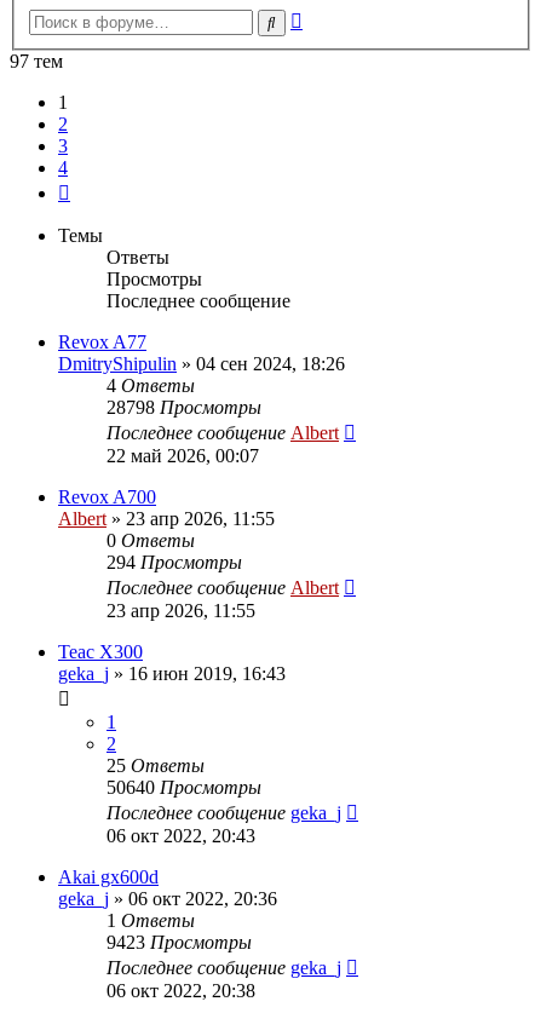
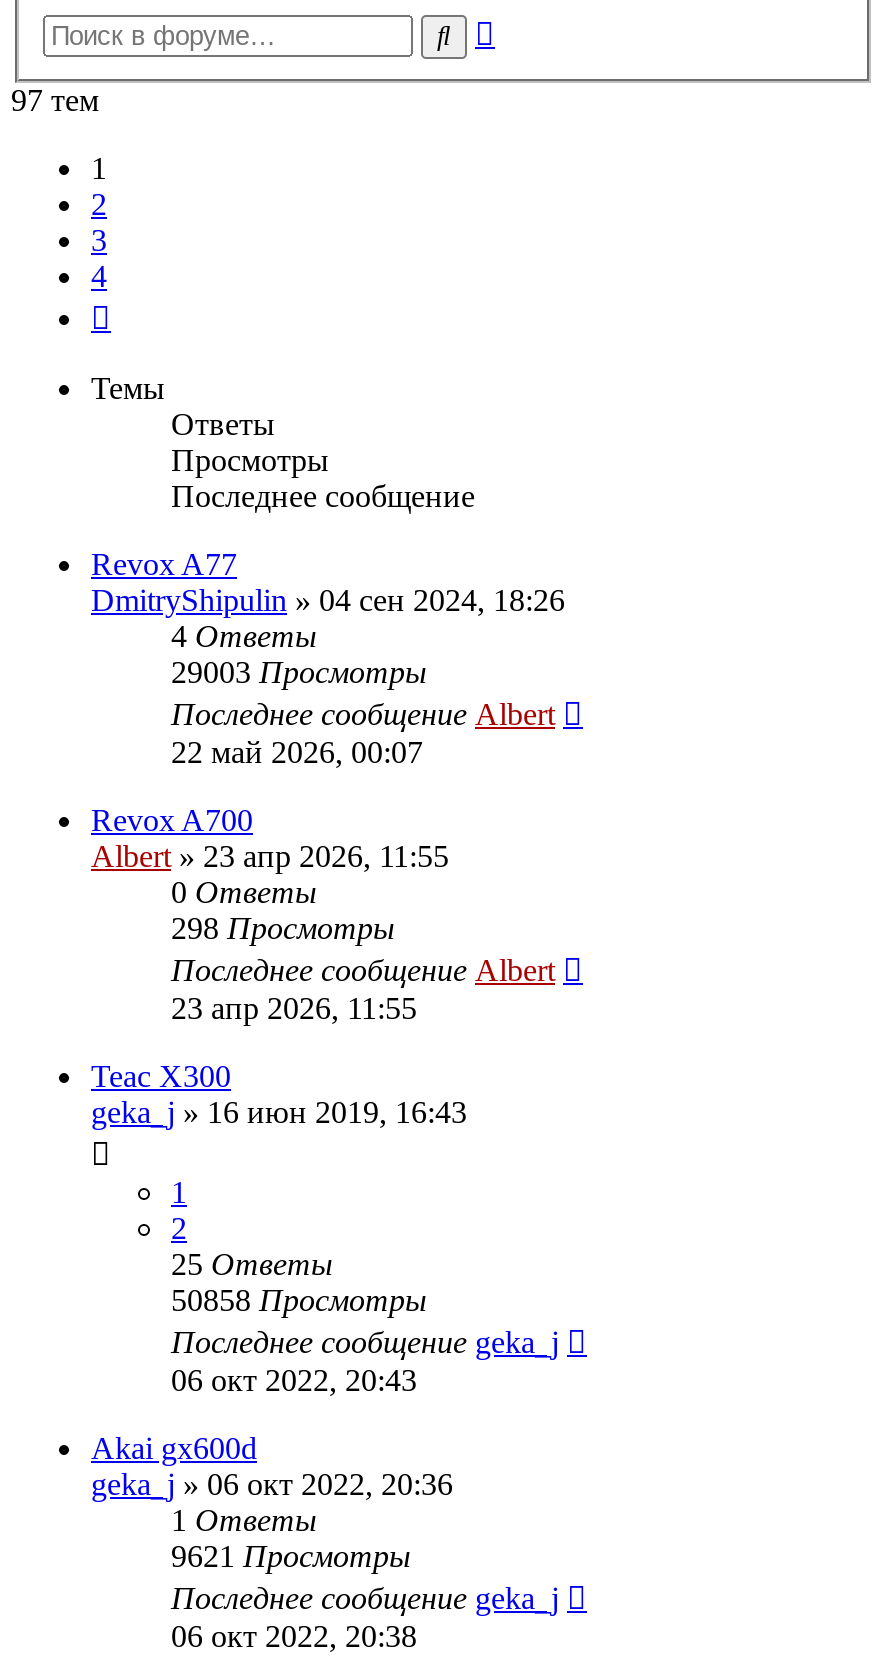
[107,397,261,417] 28798 Просмотры -> [171,655,427,689] 29003 Просмотры
[107,552,242,572] 294 Просмотры -> [171,911,395,945] 298 Просмотры
[107,777,261,797] 50640 Просмотры -> [171,1283,427,1317] 50858 Просмотры
[107,932,252,952] 9423 Просмотры -> [171,1539,411,1573] 9621 Просмотры

